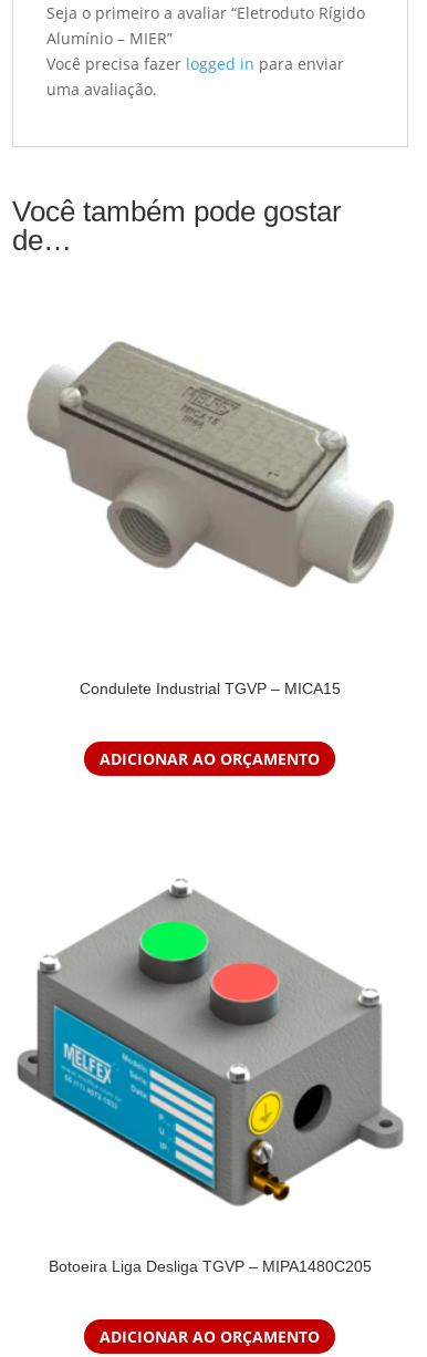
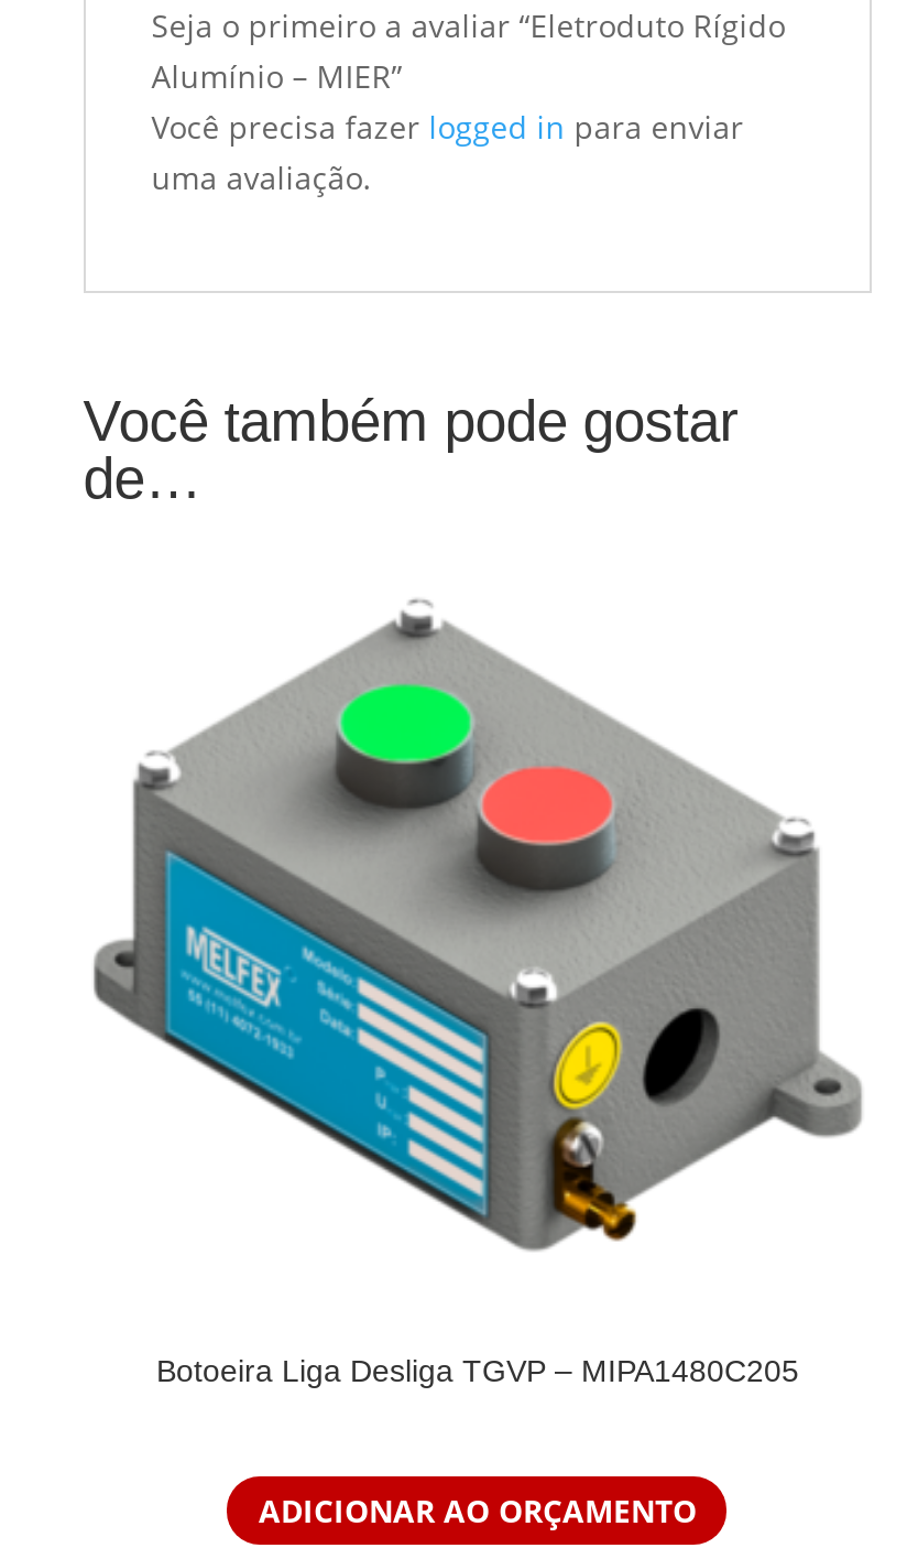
[27,341,394,588] [image] -> none
[80,679,341,769] Condulete Industrial TGVP – MICA15 | ADICIONAR AO ORÇAMENTO -> none

